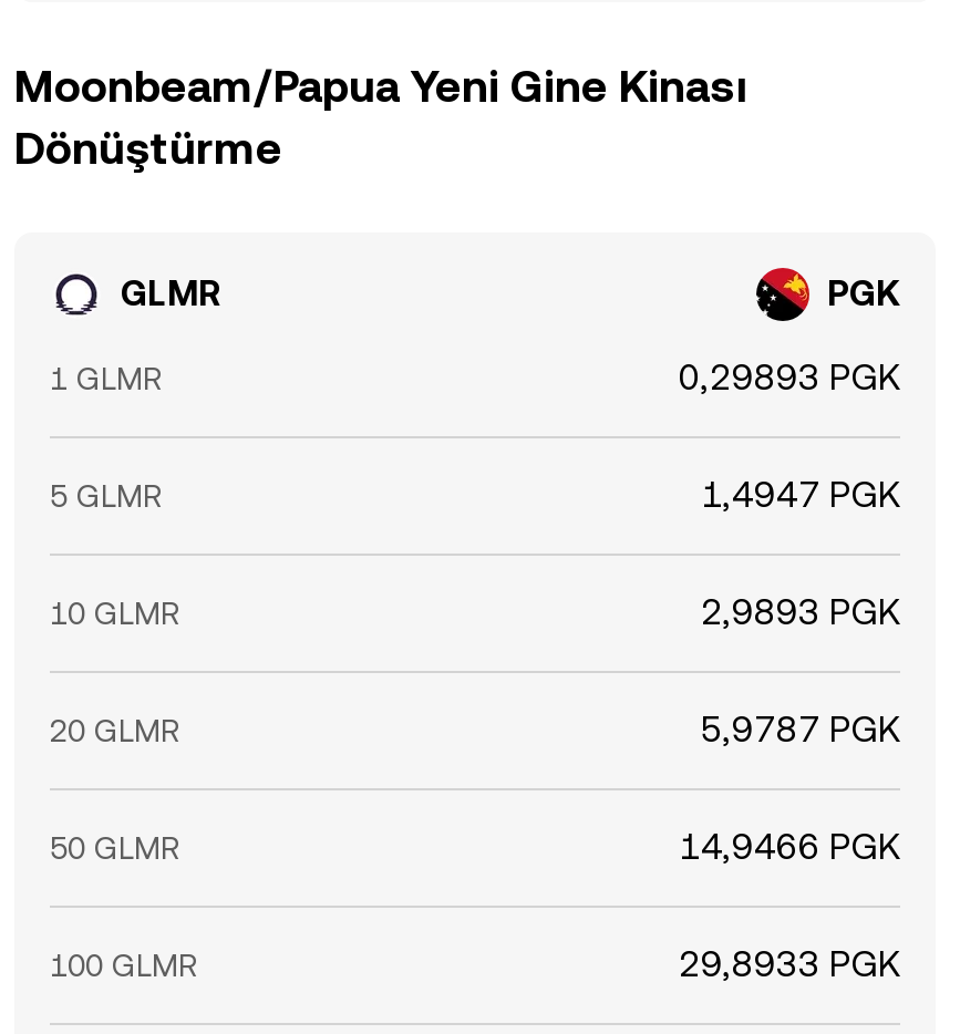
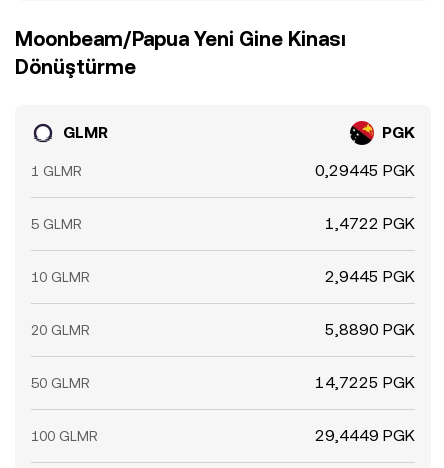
[679,356,900,399] 0,29893 PGK -> [315,161,415,180] 0,29445 PGK
[701,474,900,516] 1,4947 PGK -> [325,214,415,233] 1,4722 PGK
[701,591,900,633] 2,9893 PGK -> [325,267,415,286] 2,9445 PGK
[701,709,900,751] 5,9787 PGK -> [325,320,415,339] 5,8890 PGK
[679,826,900,868] 14,9466 PGK -> [315,373,415,392] 14,7225 PGK
[679,943,900,985] 29,8933 PGK -> [315,426,415,445] 29,4449 PGK

